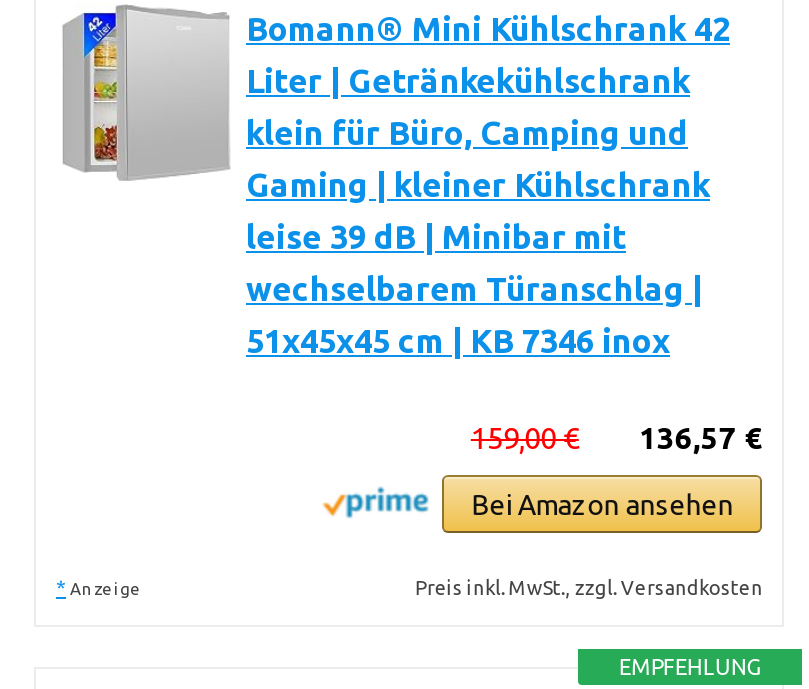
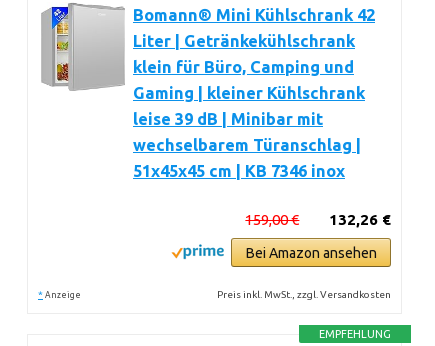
[639,421,763,455] 136,57 € -> [329,211,391,228] 132,26 €

